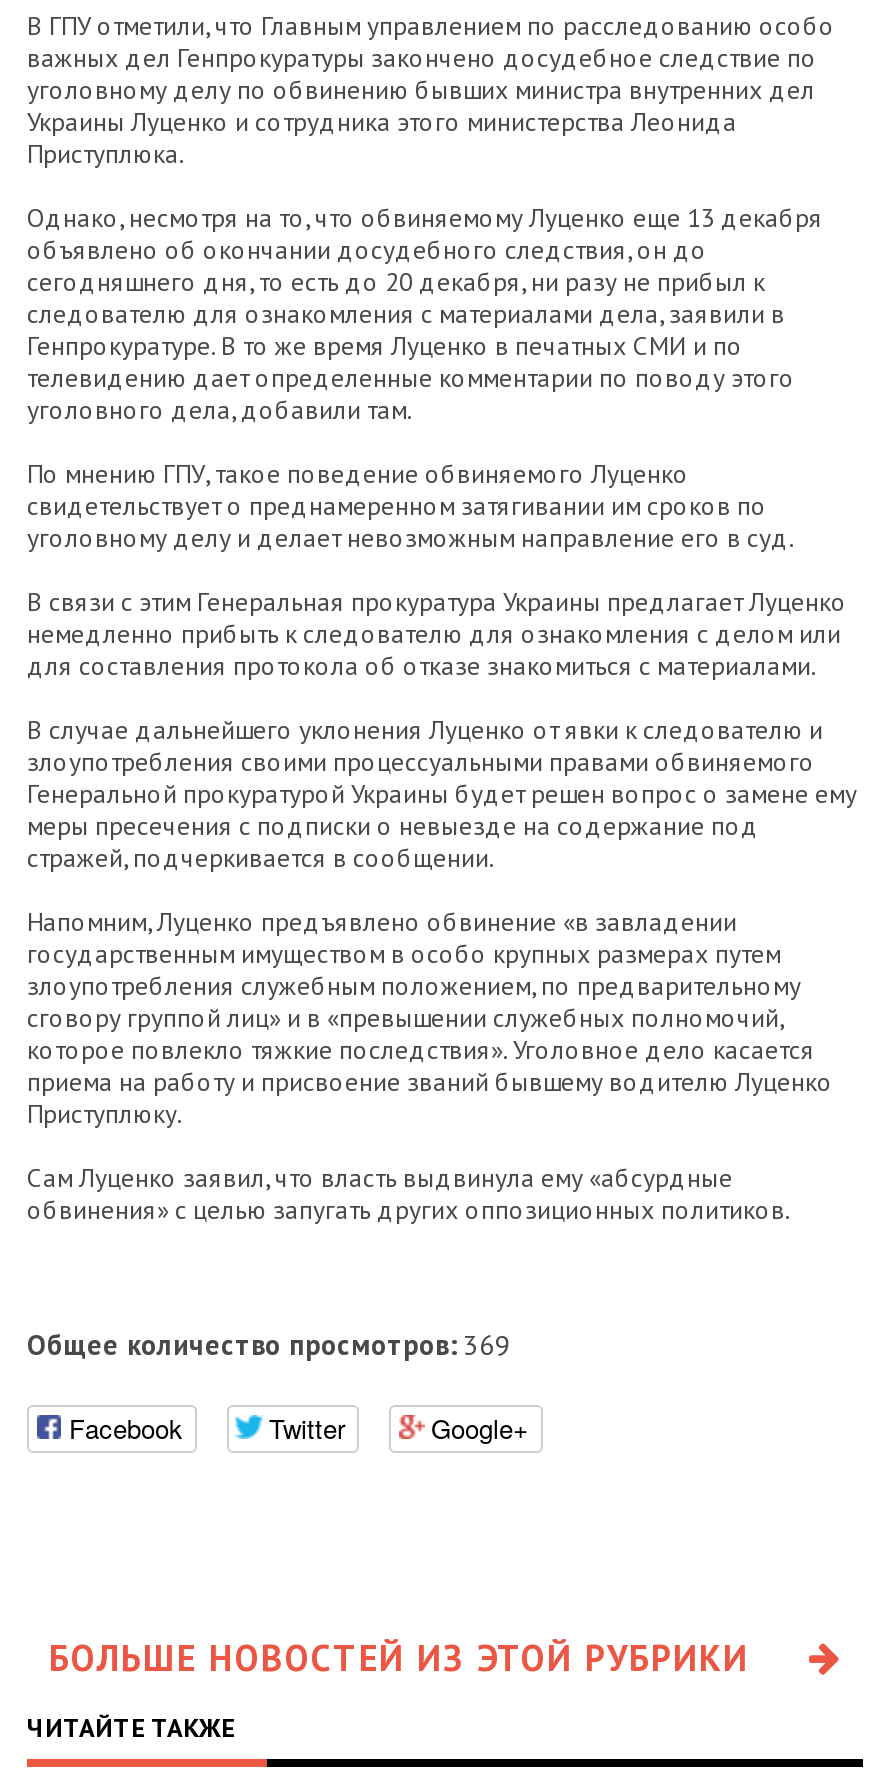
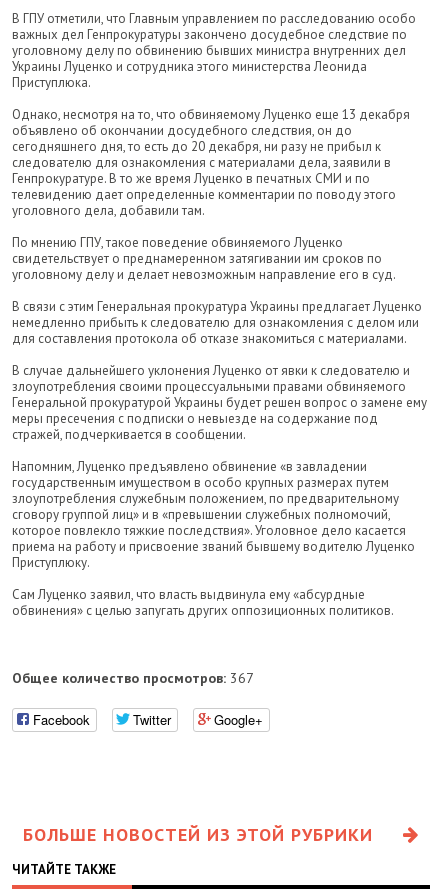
[27,1327,511,1363] Общее количество просмотров: 369 -> [12,669,254,687] Общее количество просмотров: 367

